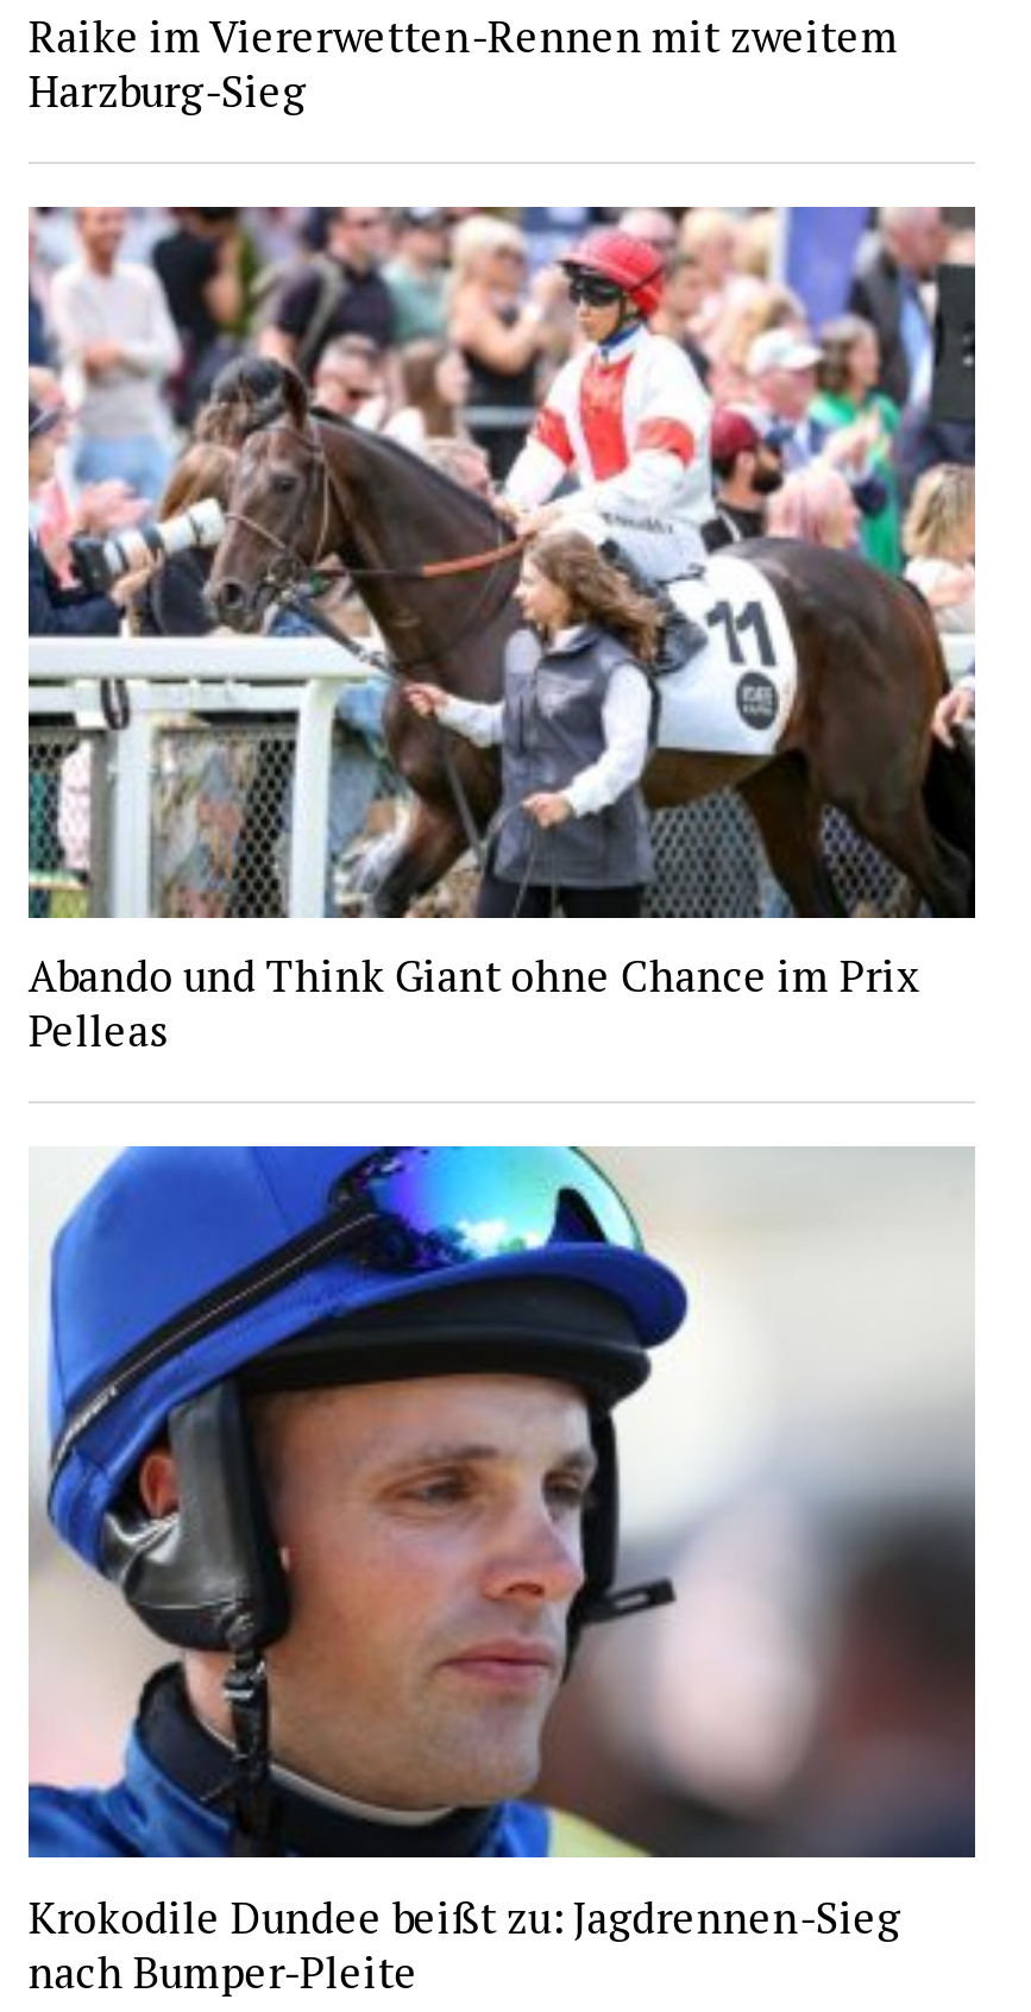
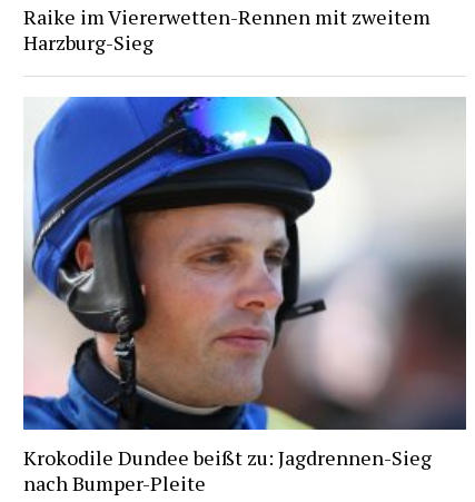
[26,205,977,1060] [image] | Abando und Think Giant ohne Chance im Prix | Pelleas -> none

